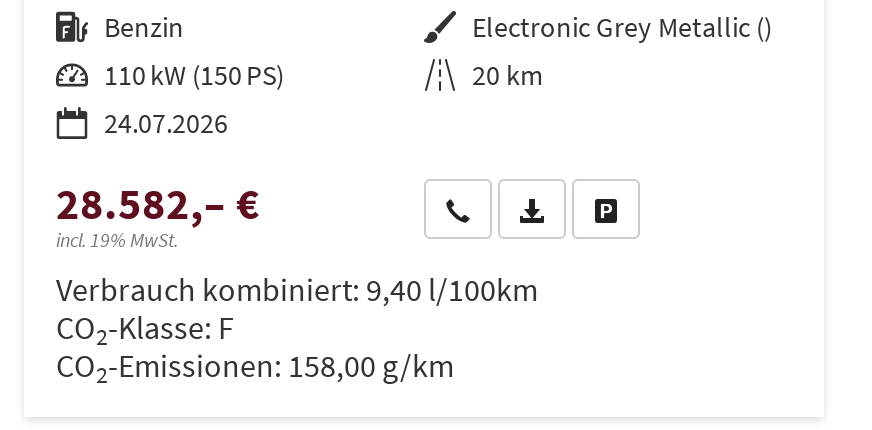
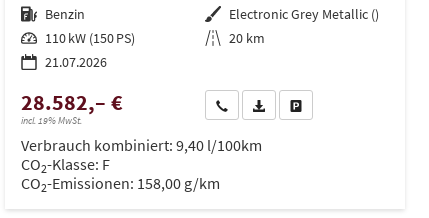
[104,105,228,141] 24.07.2026 -> [45,53,107,71] 21.07.2026

